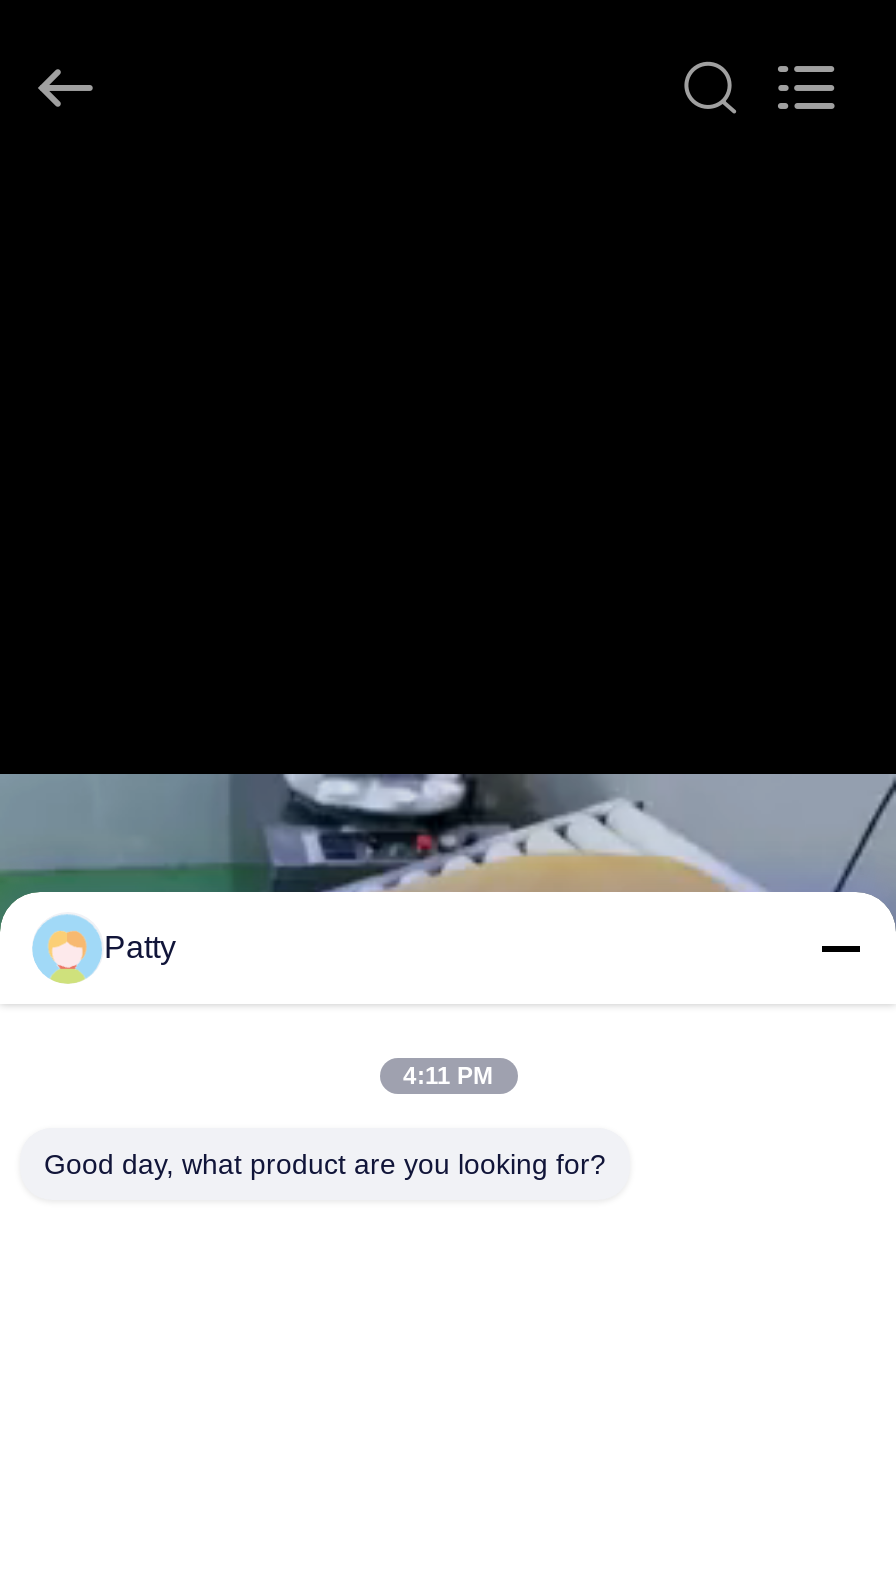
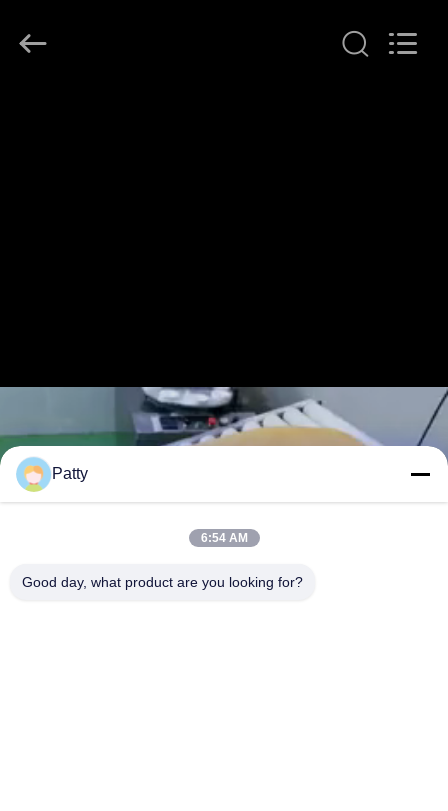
[403,1062,493,1090] 4:11 PM -> [200,531,247,545] 6:54 AM

